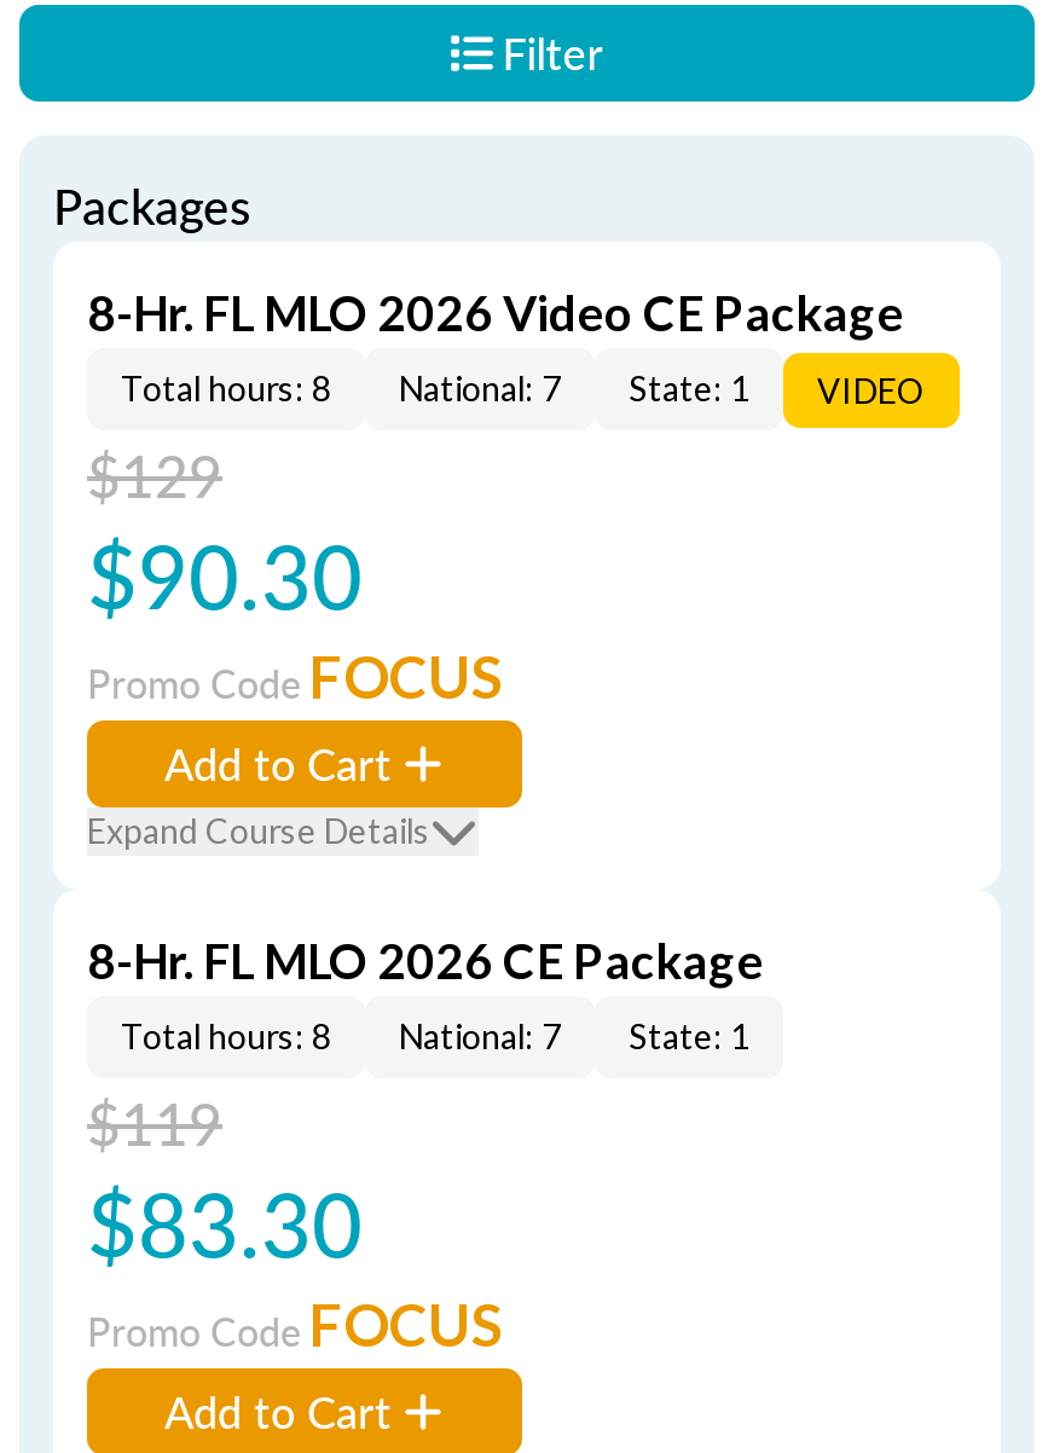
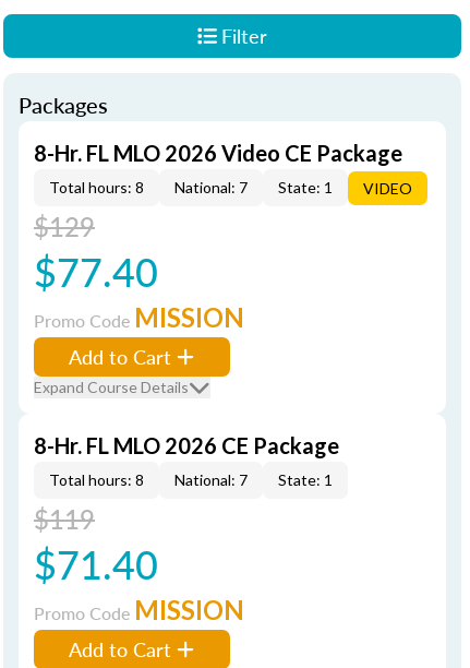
[87,513,363,636] $90.30 -> [34,243,158,299] $77.40
[87,641,503,711] Promo Code FOCUS -> [34,301,244,333] Promo Code MISSION
[87,1160,363,1284] $83.30 -> [34,536,158,592] $71.40
[87,1289,503,1359] Promo Code FOCUS -> [34,594,244,625] Promo Code MISSION

